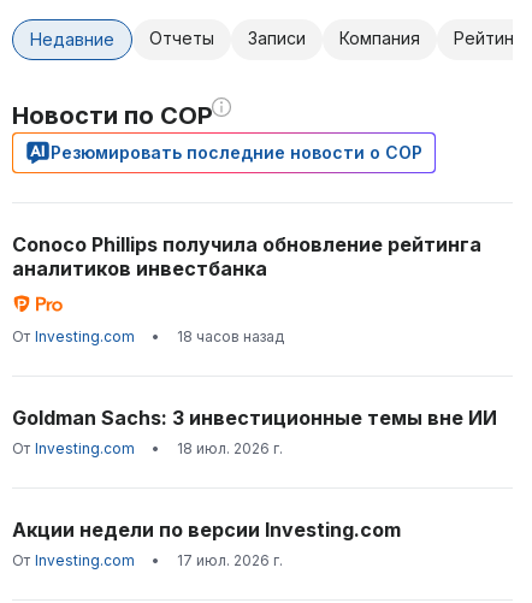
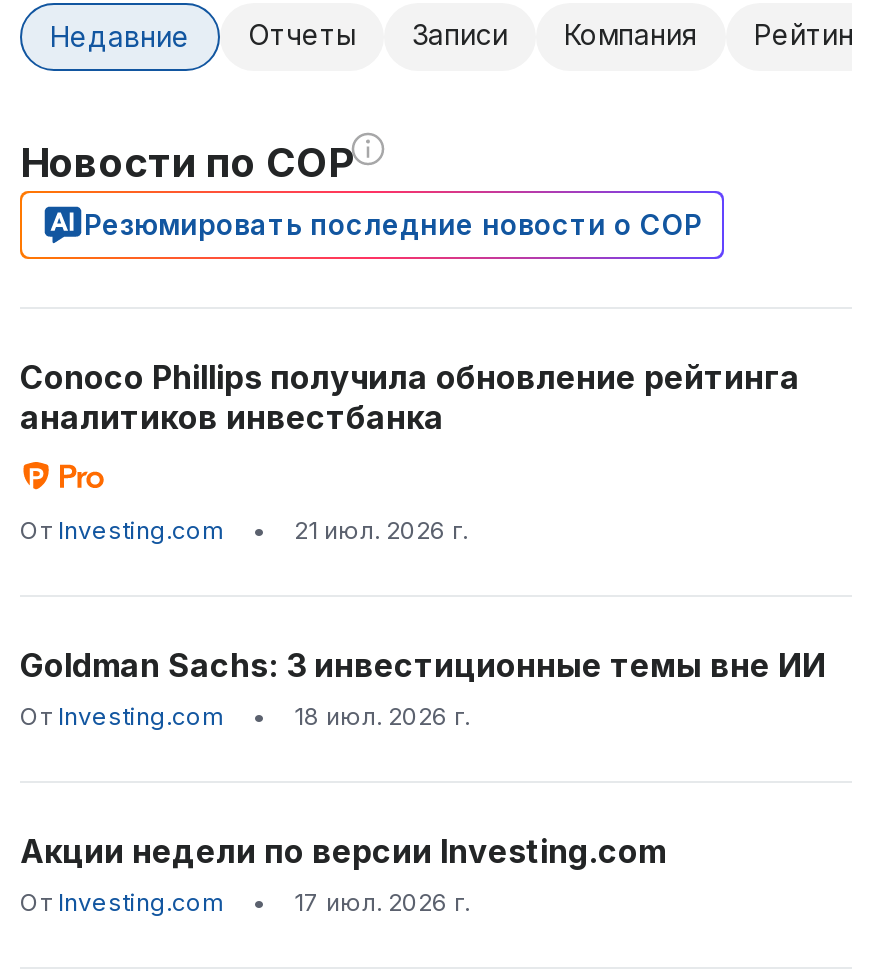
[177,328,284,346] 18 часов назад -> [294,516,468,546] 21 июл. 2026 г.

